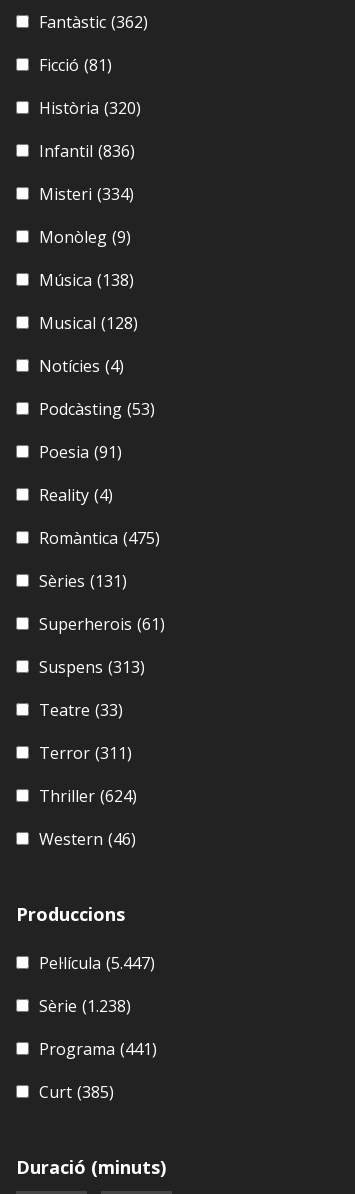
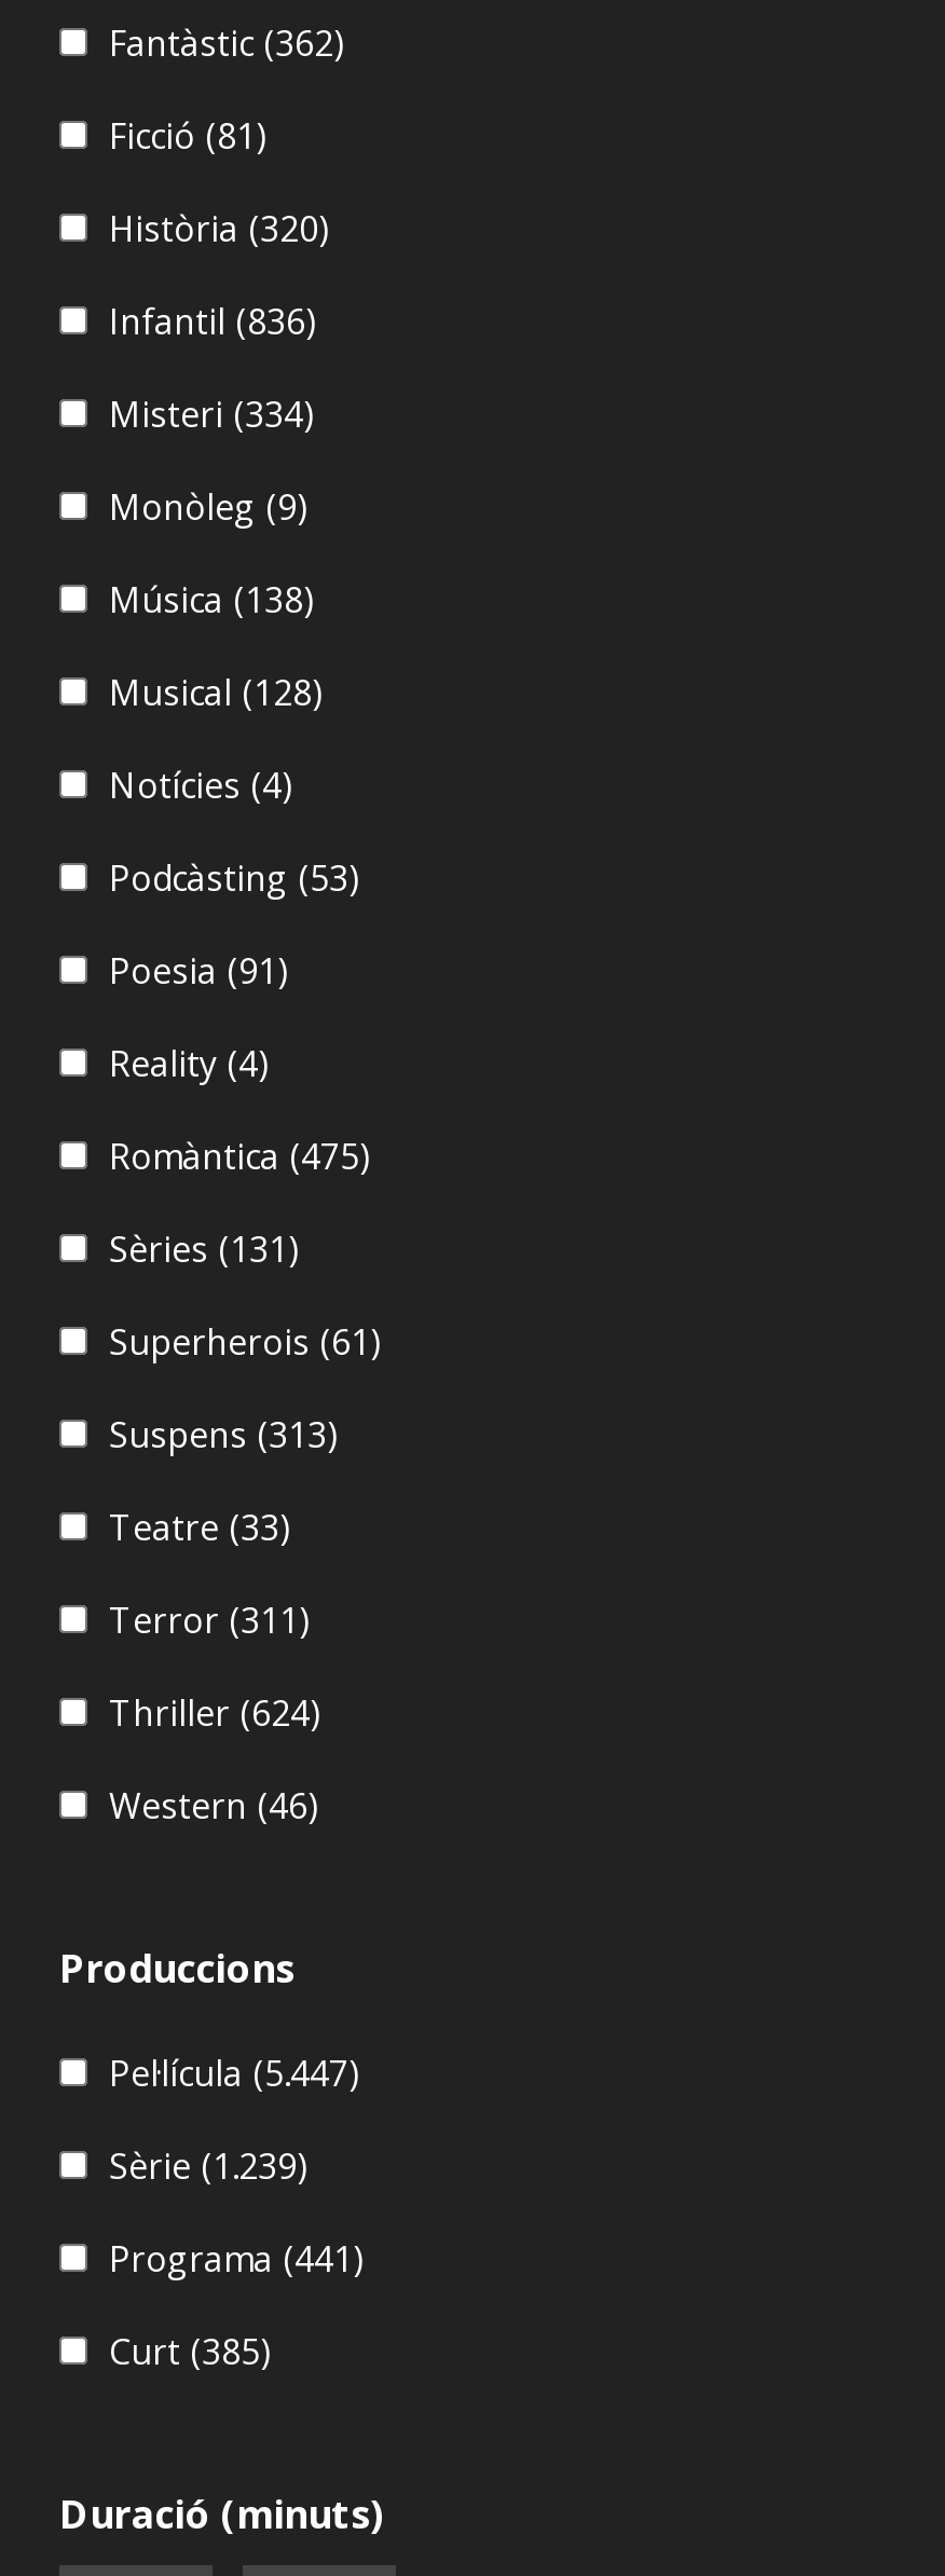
[39,995,131,1017] Sèrie (1.238) -> [109,2143,307,2190] Sèrie (1.239)

